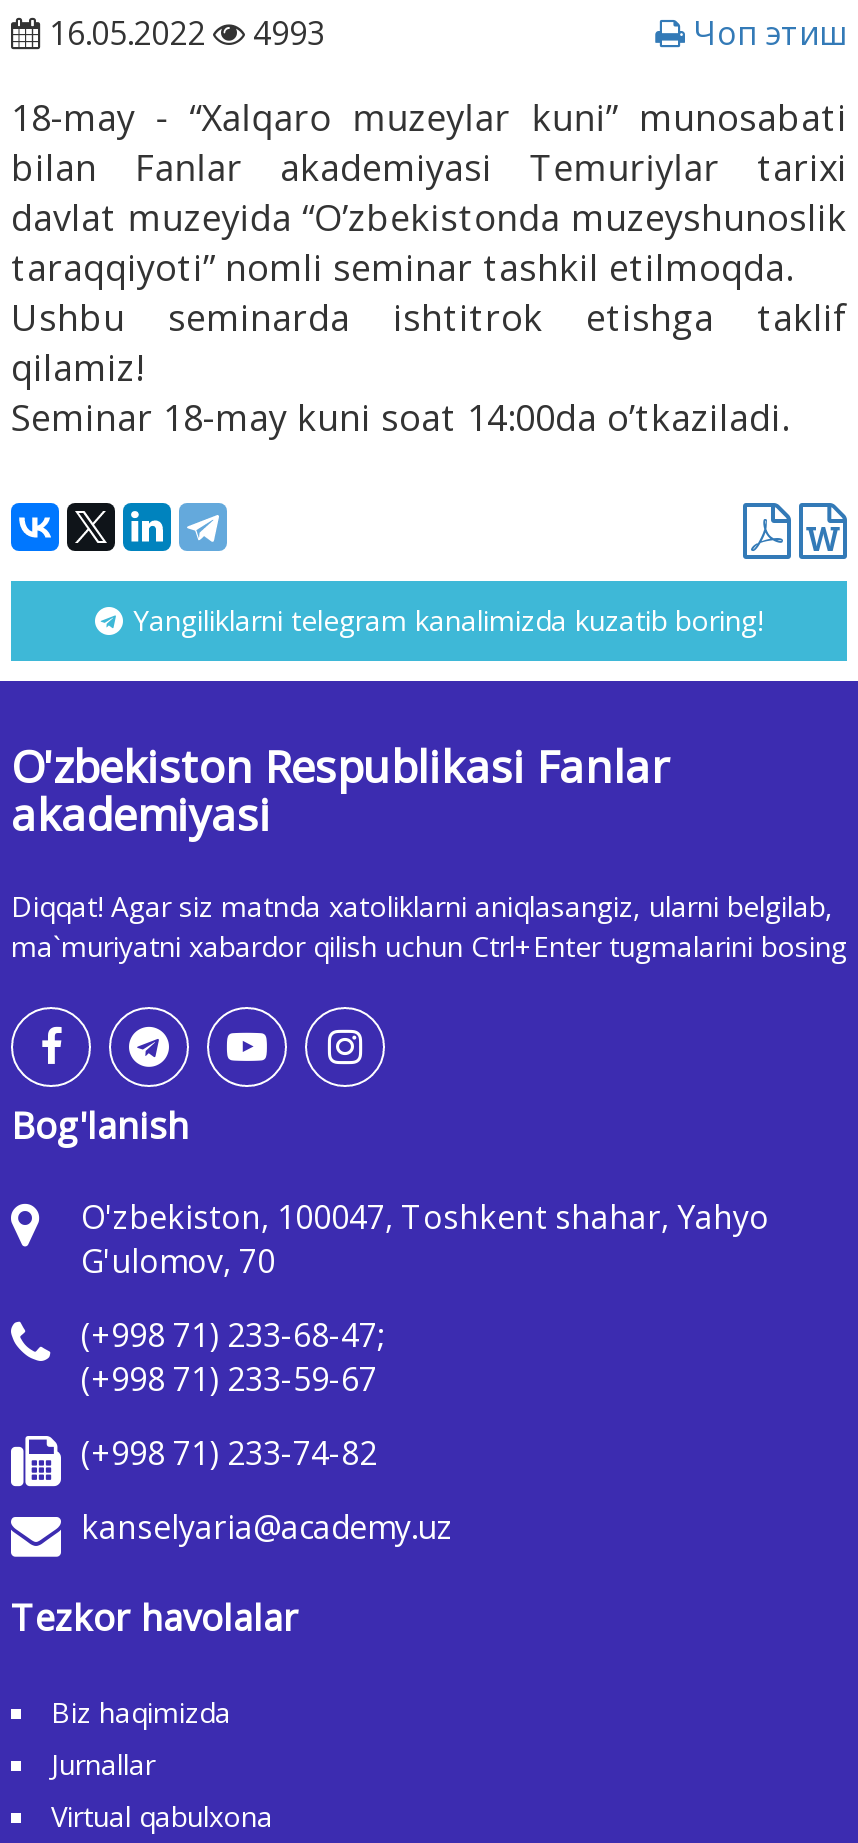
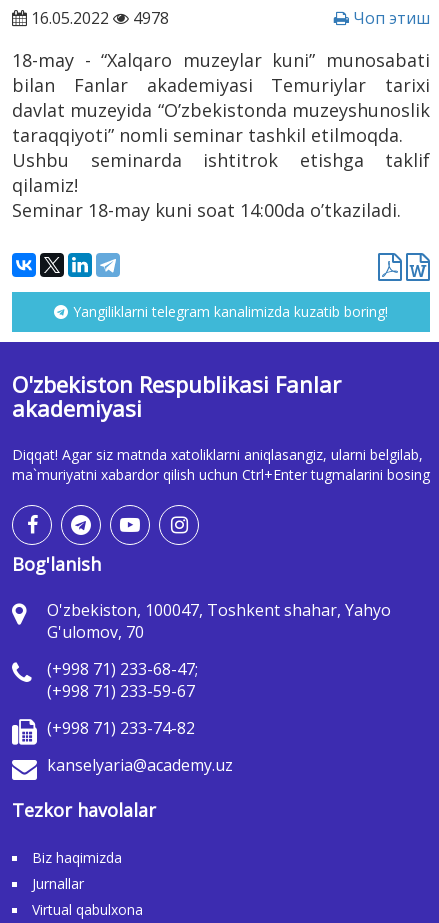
[41,11,325,55] 16.05.2022 4993 -> [27,7,169,29] 16.05.2022 4978

